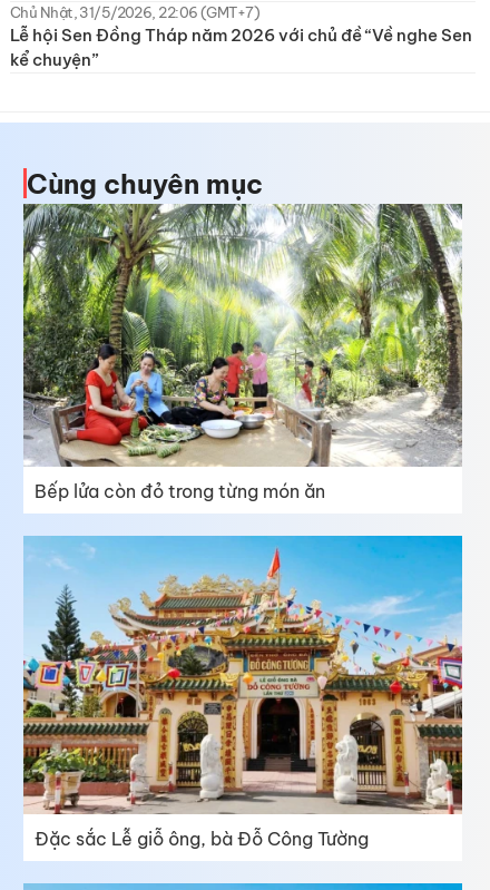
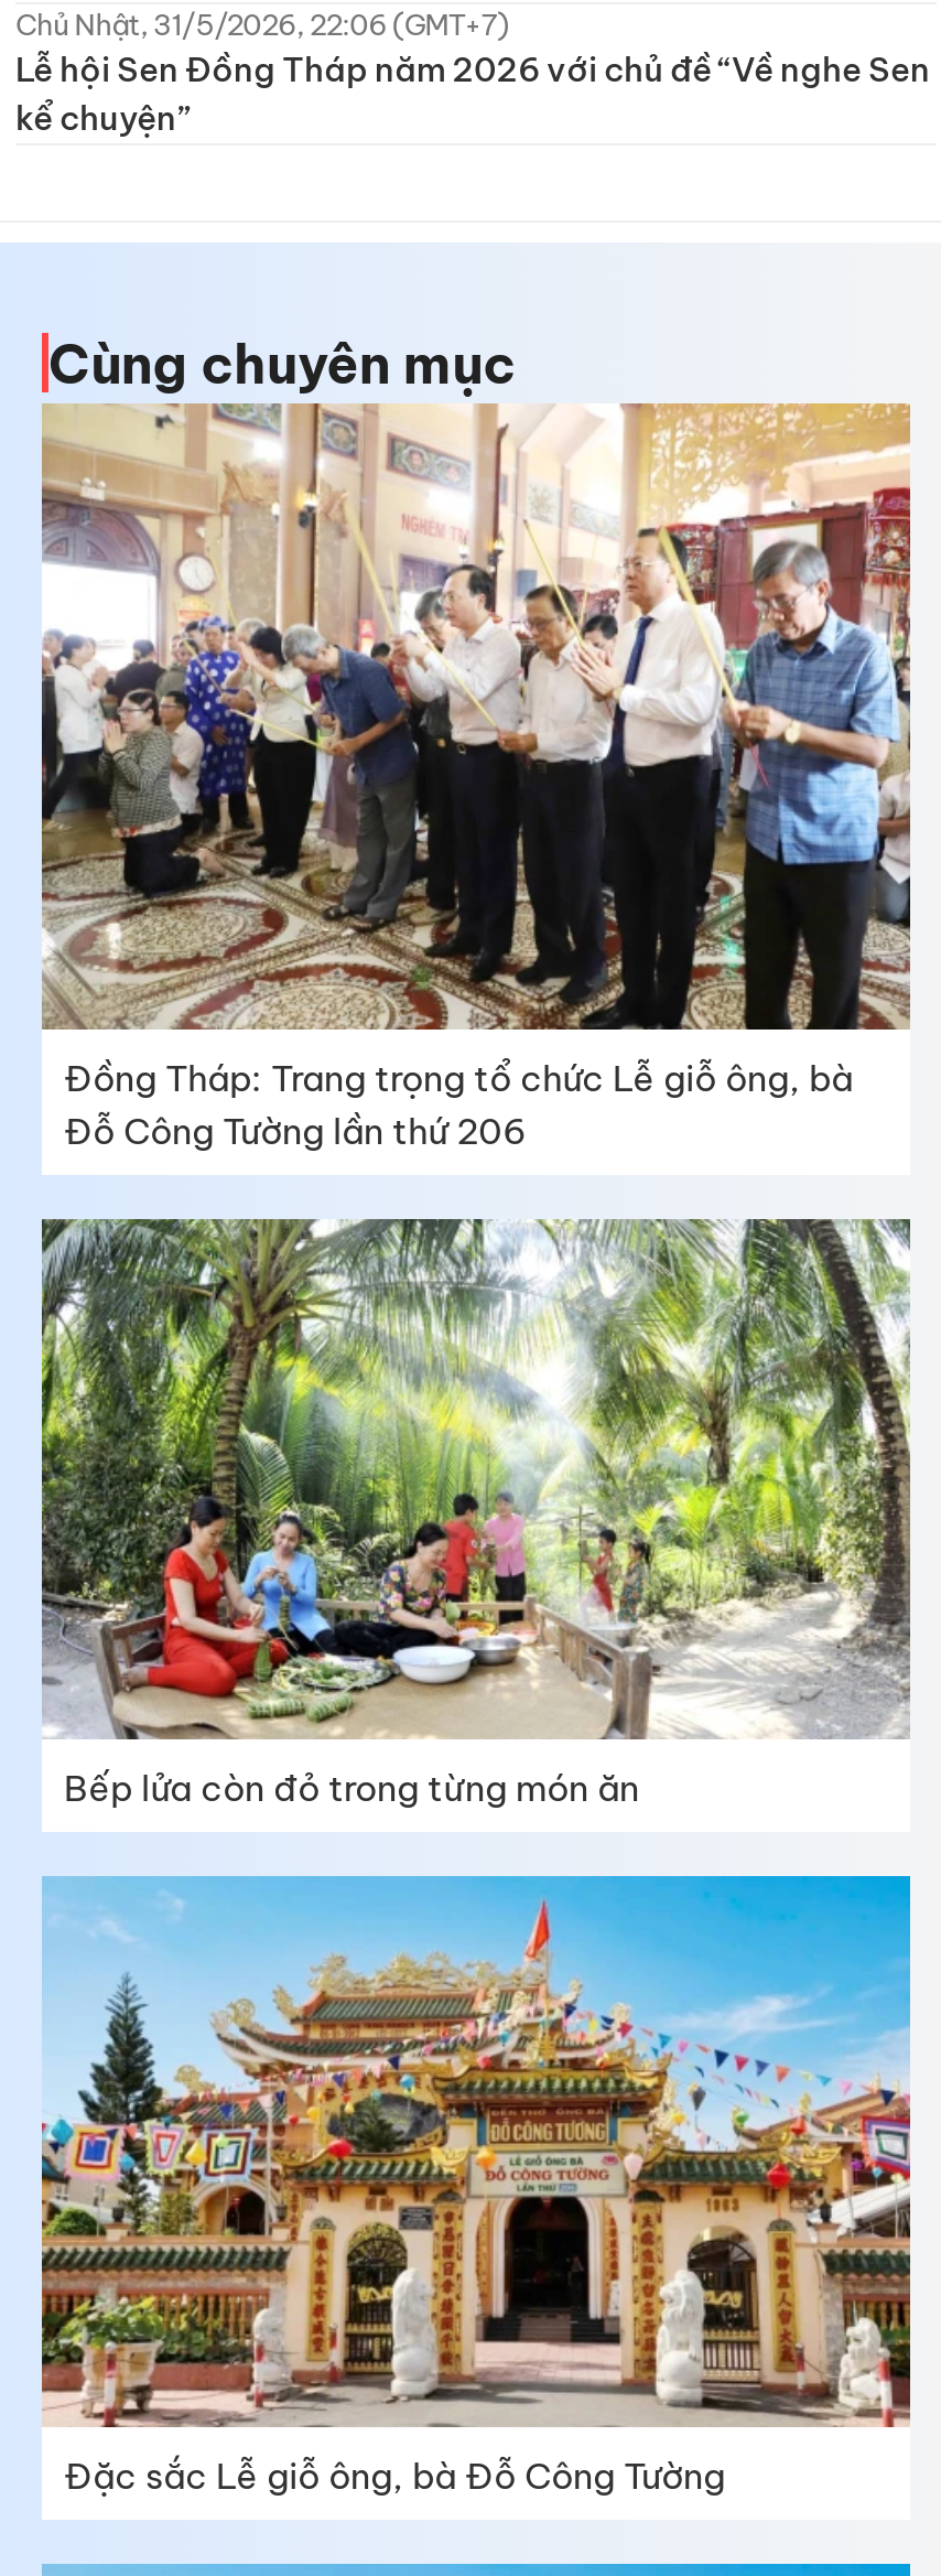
none -> [40,401,912,1152] [image] | Đồng Tháp: Trang trọng tổ chức Lễ giỗ ông, bà | Đỗ Công Tường lần thứ 206

